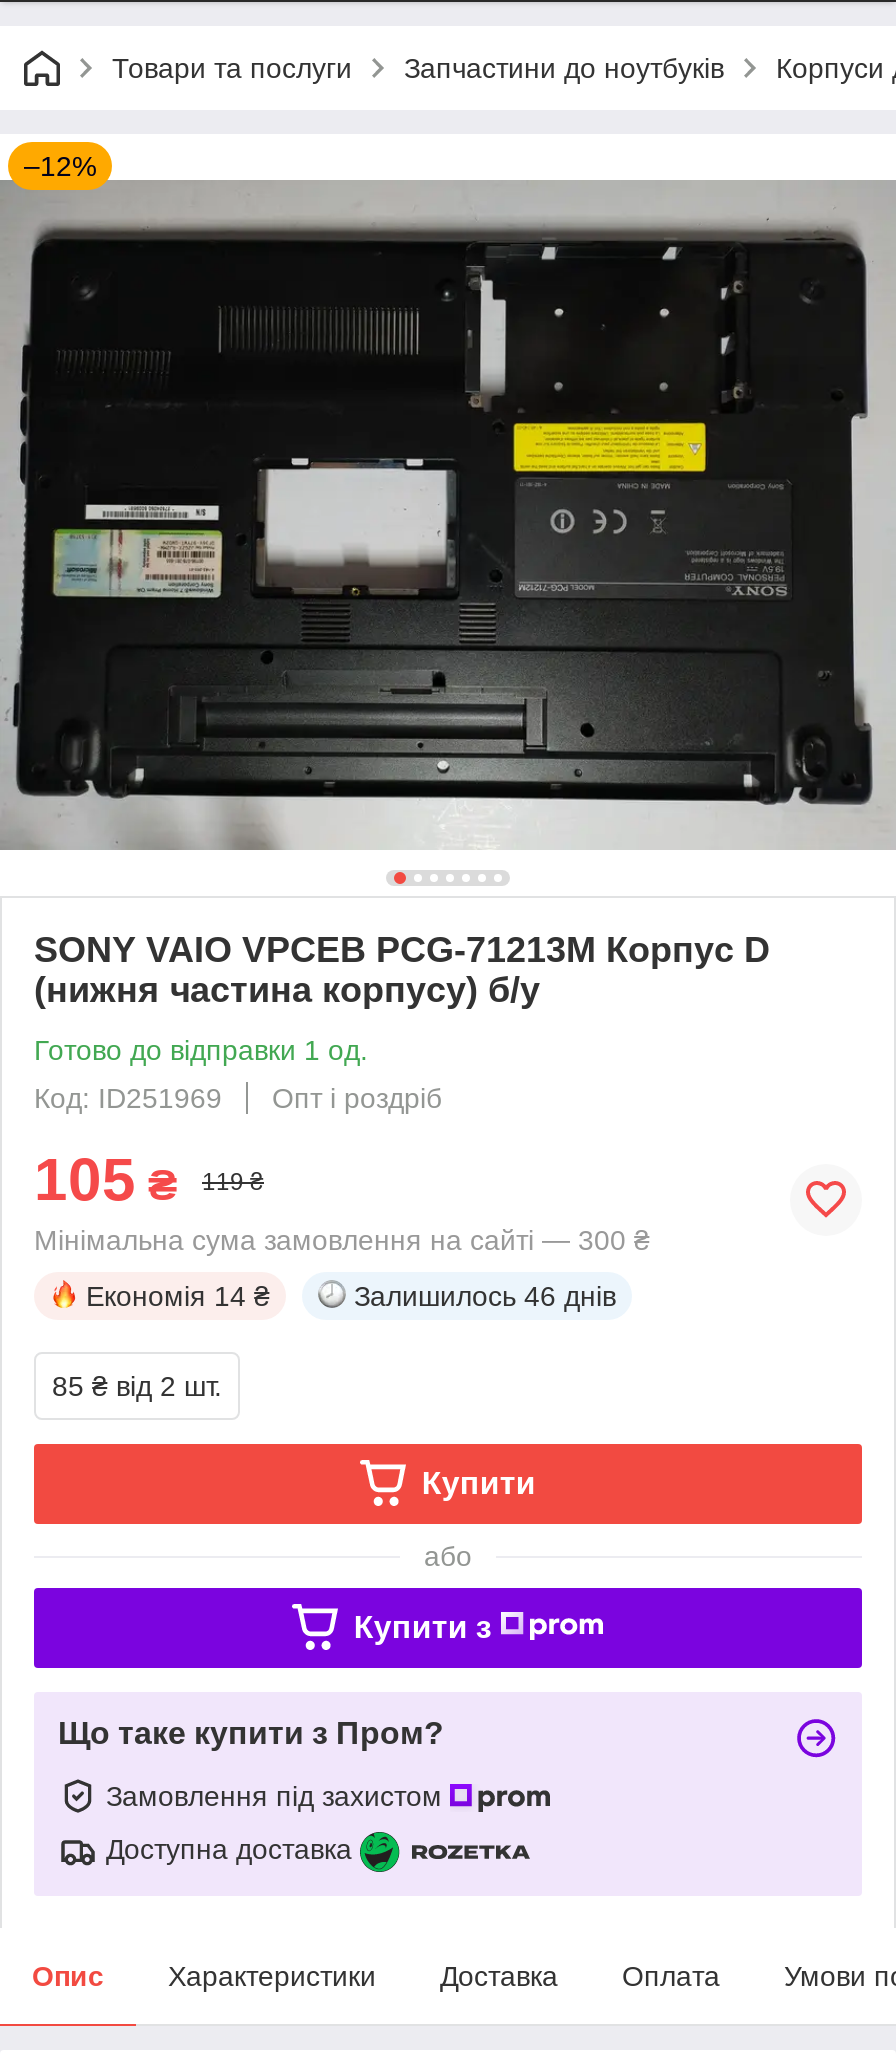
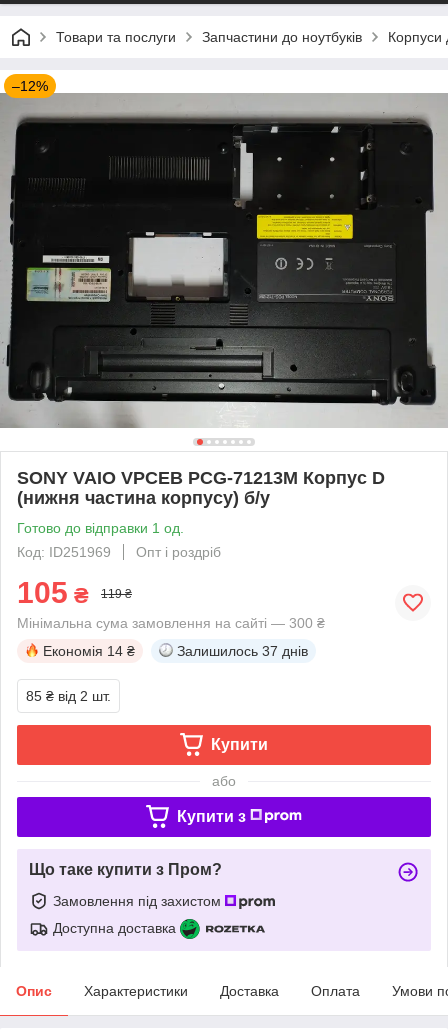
[354,1280,616,1312] Залишилось 46 днів -> [177,643,308,659] Залишилось 37 днів

